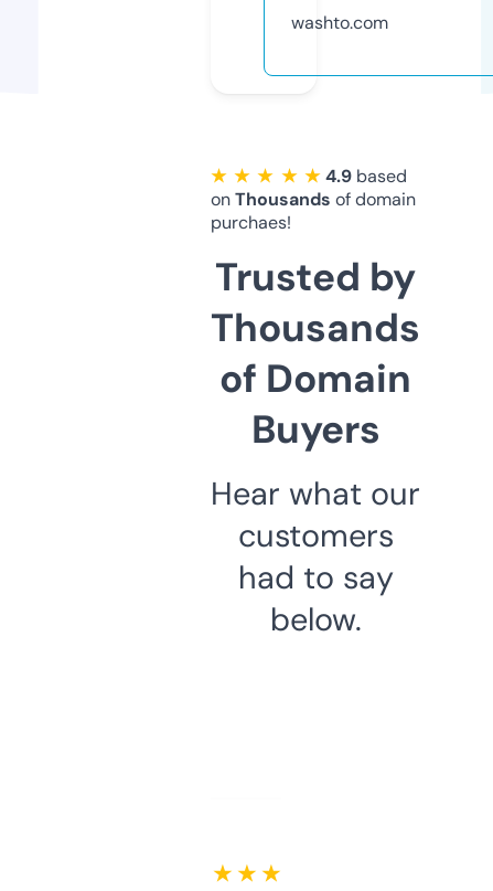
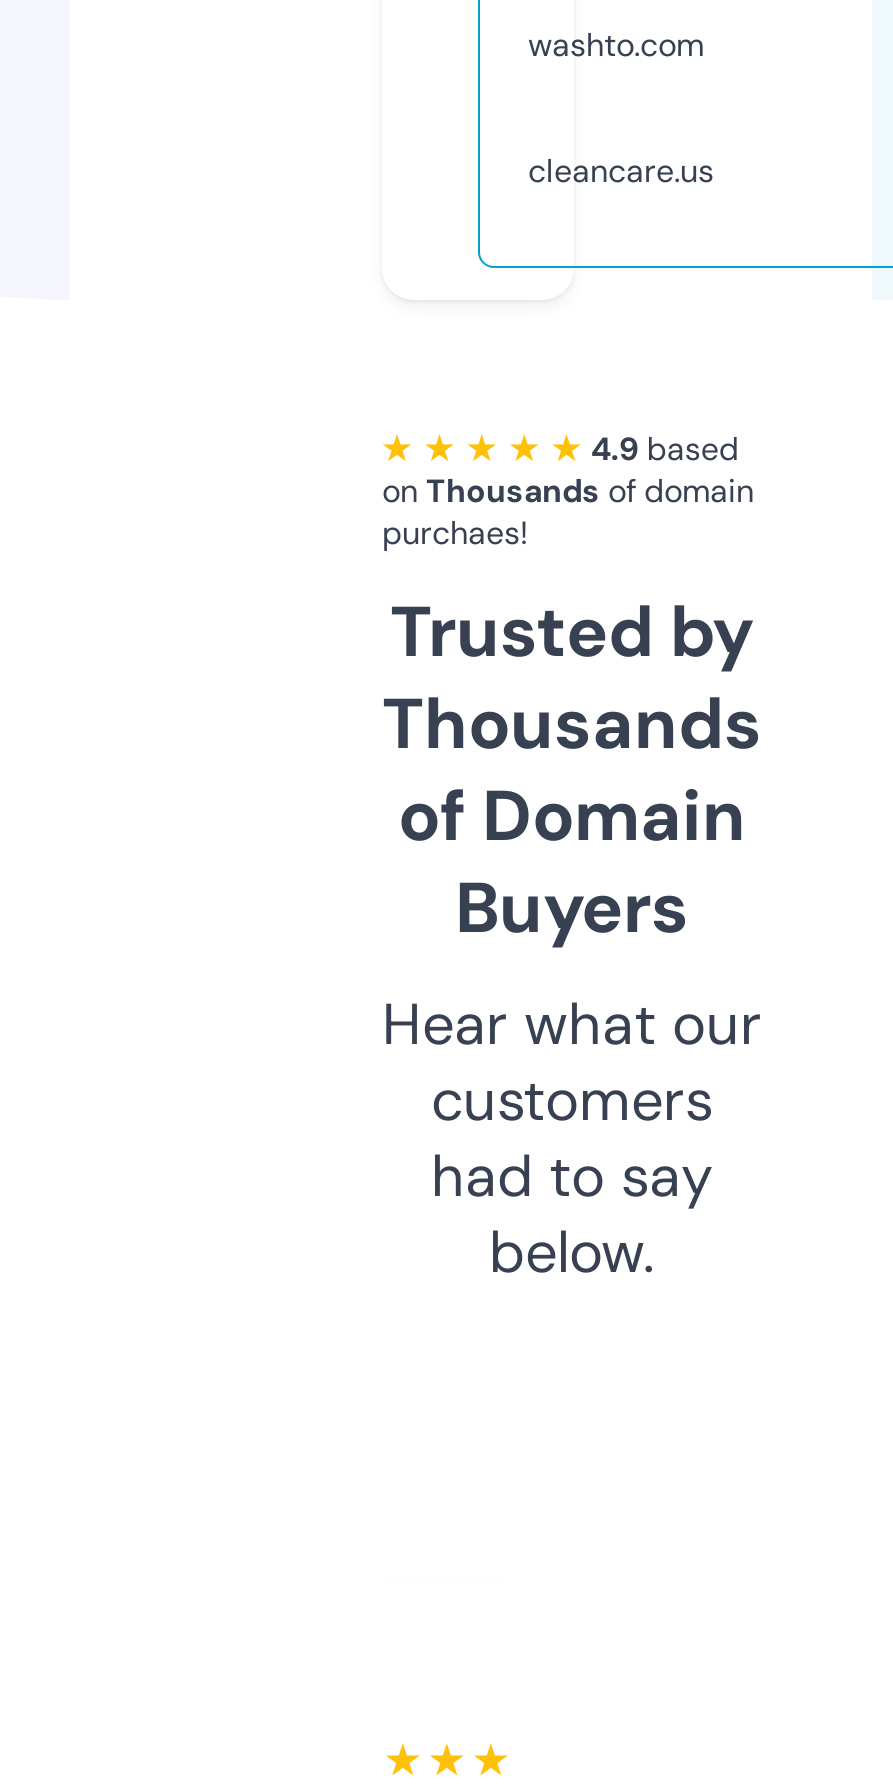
none -> [528,150,714,192] cleancare.us

